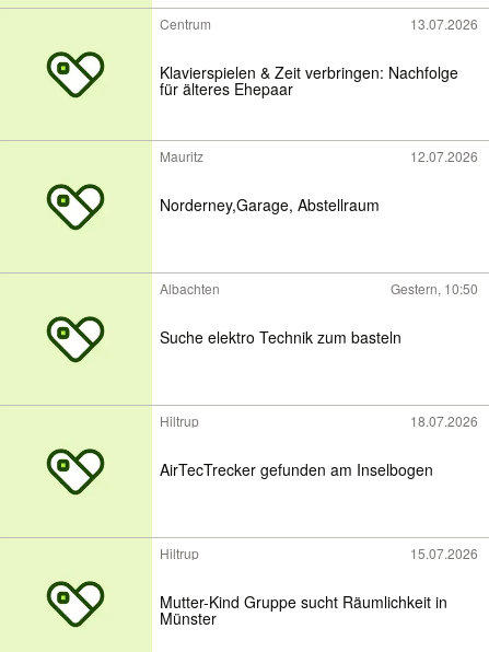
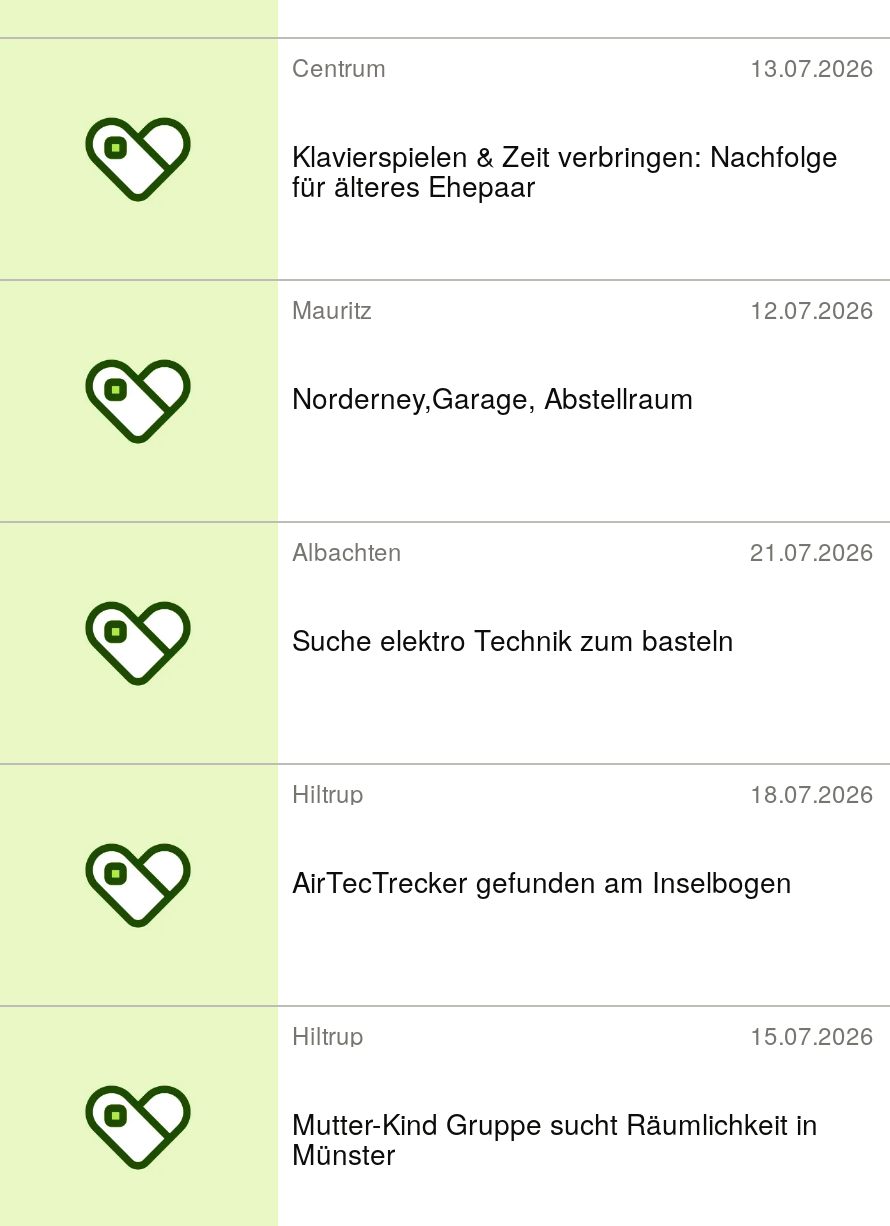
[391,279,478,298] Gestern, 10:50 -> [750,533,874,567] 21.07.2026

